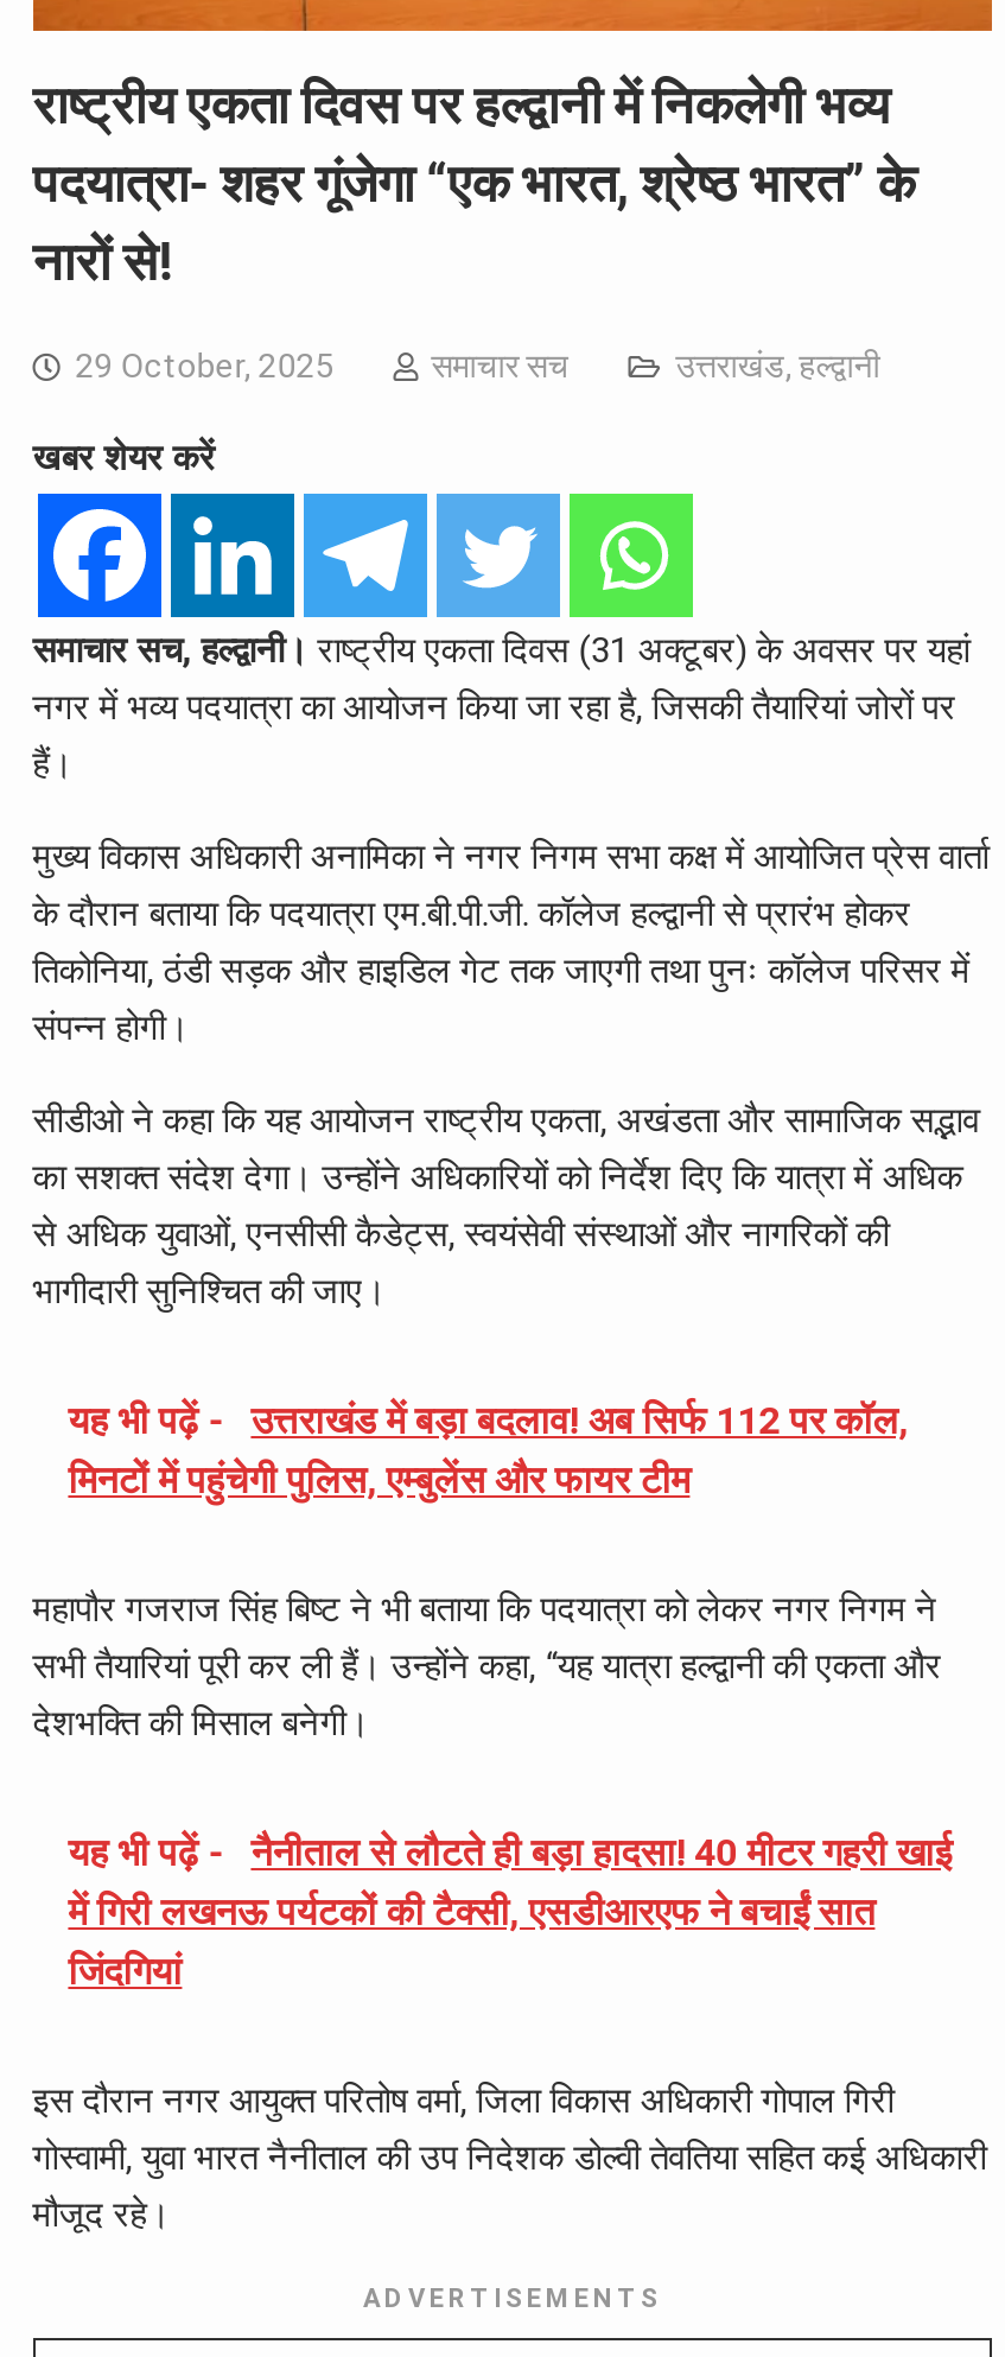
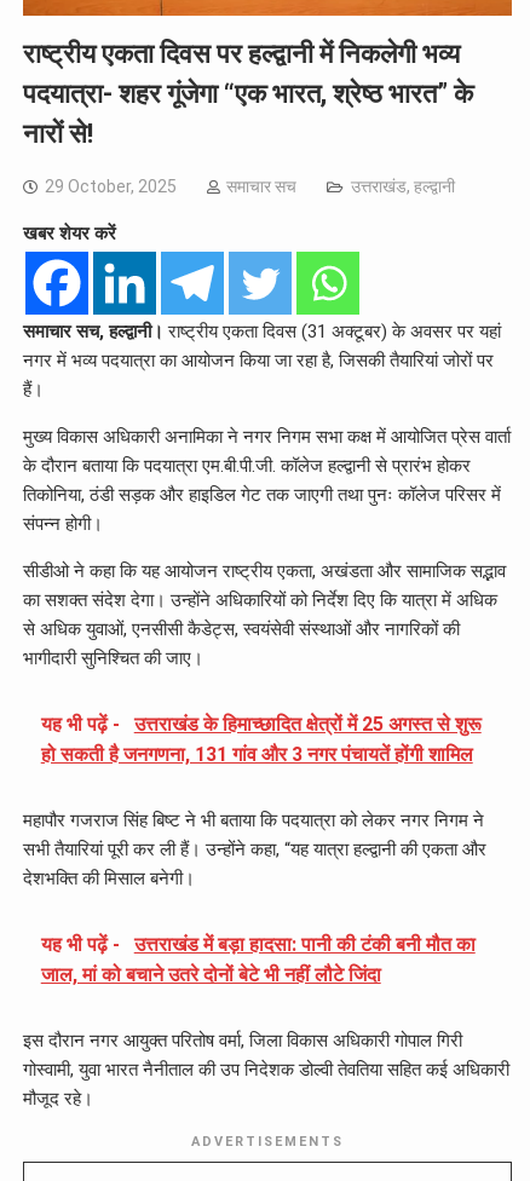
[68,1399,908,1503] यह भी पढ़ें - उत्तराखंड में बड़ा बदलाव! अब सिर्फ 112 पर कॉल, | मिनटों में पहुंचेगी पुलिस, एम्बुलेंस और फायर टीम -> [41,713,481,766] यह भी पढ़ें - उत्तराखंड के हिमाच्छादित क्षेत्रों में 25 अगस्त से शुरू | हो सकती है जनगणना, 131 गांव और 3 नगर पंचायतें होंगी शामिल
[68,1831,951,1995] यह भी पढ़ें - नैनीताल से लौटते ही बड़ा हादसा! 40 मीटर गहरी खाई | में गिरी लखनऊ पर्यटकों की टैक्सी, एसडीआरएफ ने बचाईं सात | जिंदगियां -> [41,933,475,987] यह भी पढ़ें - उत्तराखंड में बड़ा हादसा: पानी की टंकी बनी मौत का | जाल, मां को बचाने उतरे दोनों बेटे भी नहीं लौटे जिंदा

